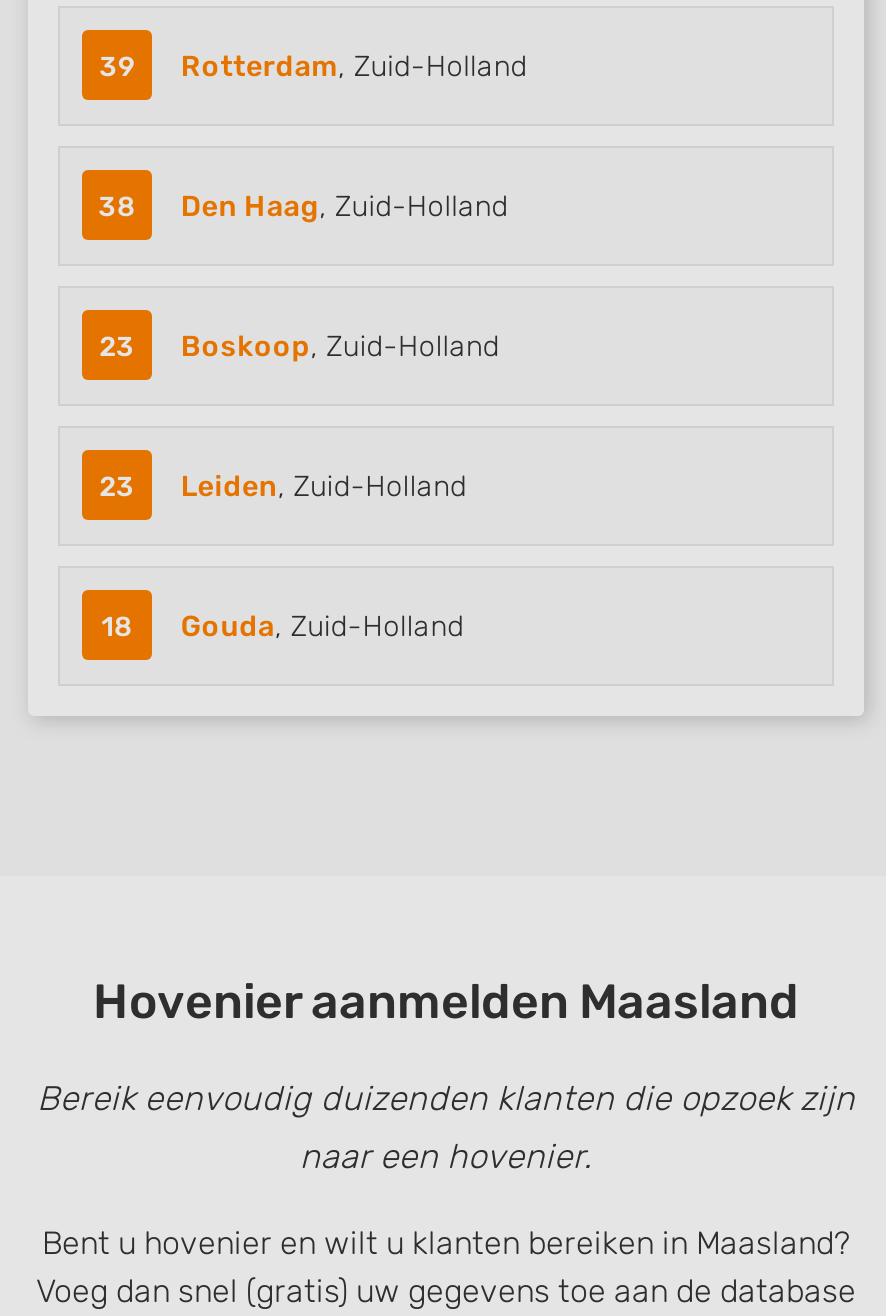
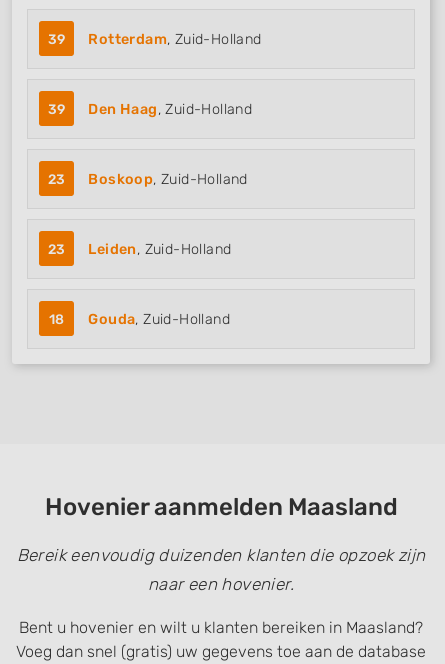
[98,190,508,224] 38 Den Haag, Zuid-Holland -> [48,101,252,118] 39 Den Haag, Zuid-Holland

